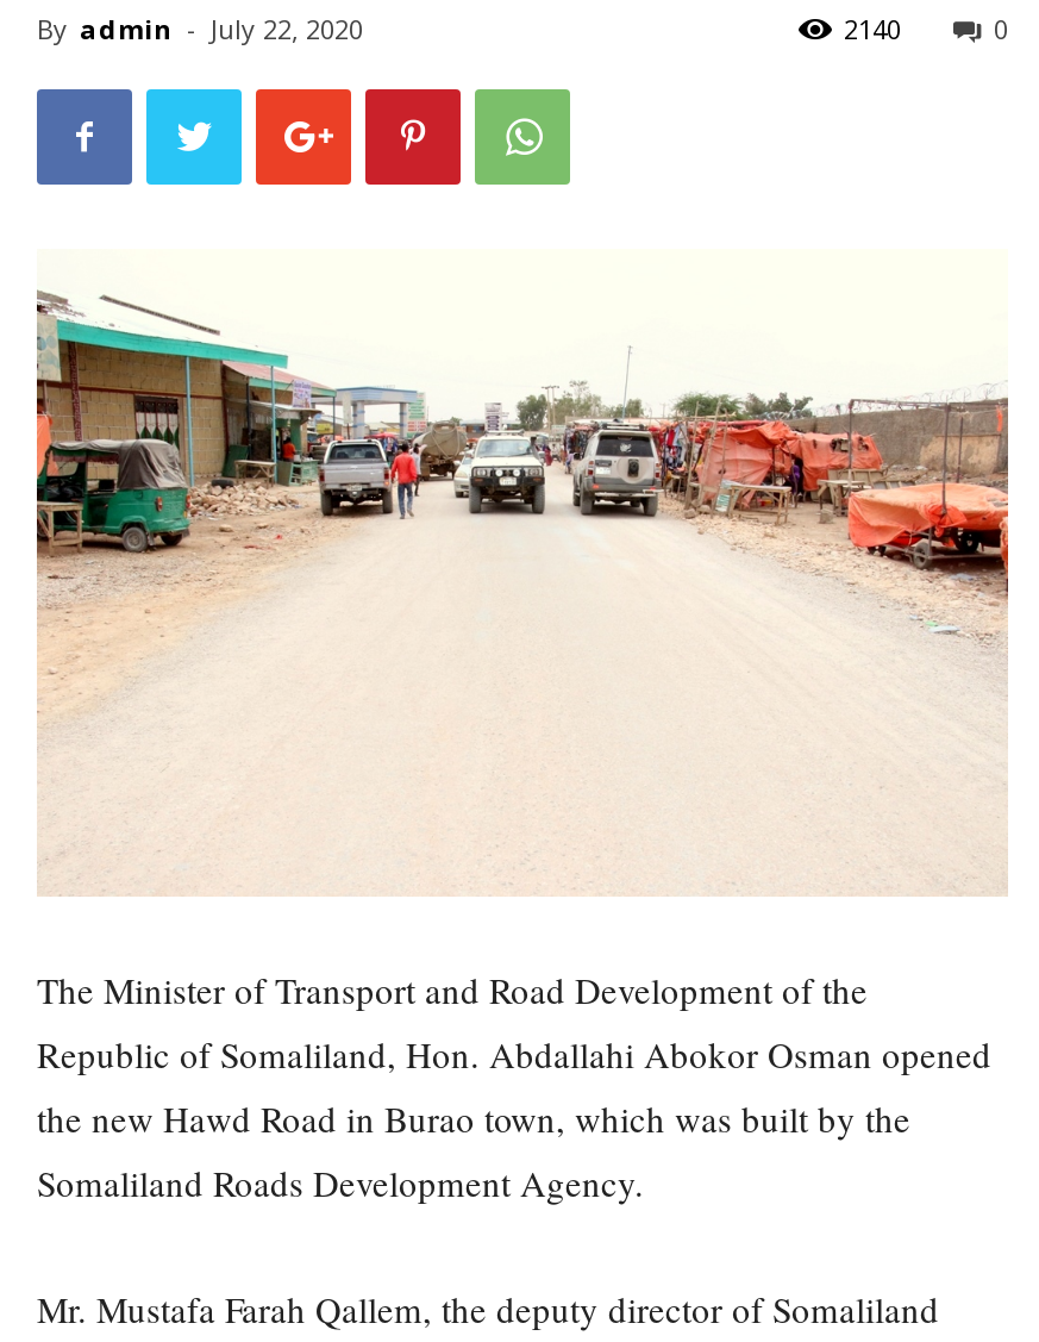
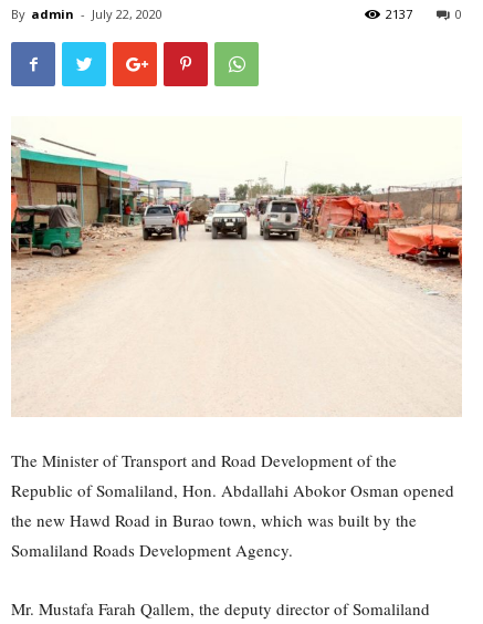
[844,11,901,46] 2140 -> [386,6,412,22] 2137

